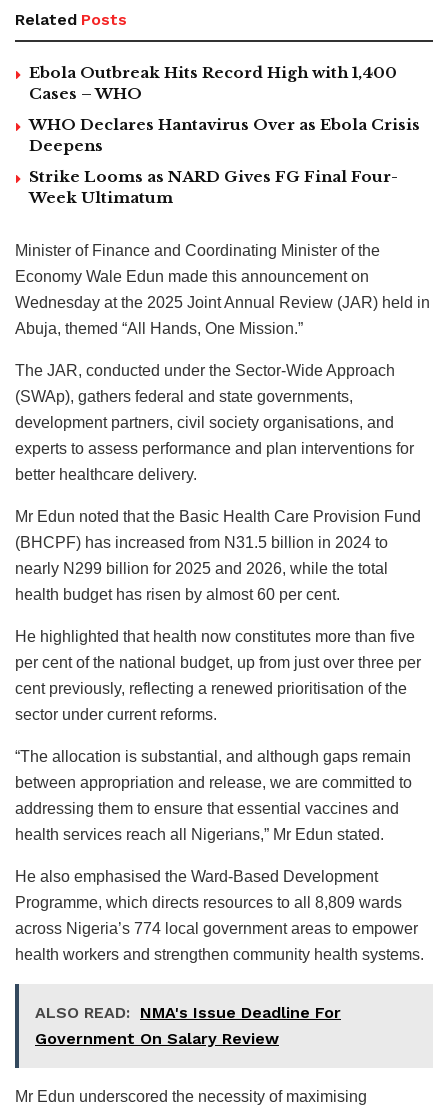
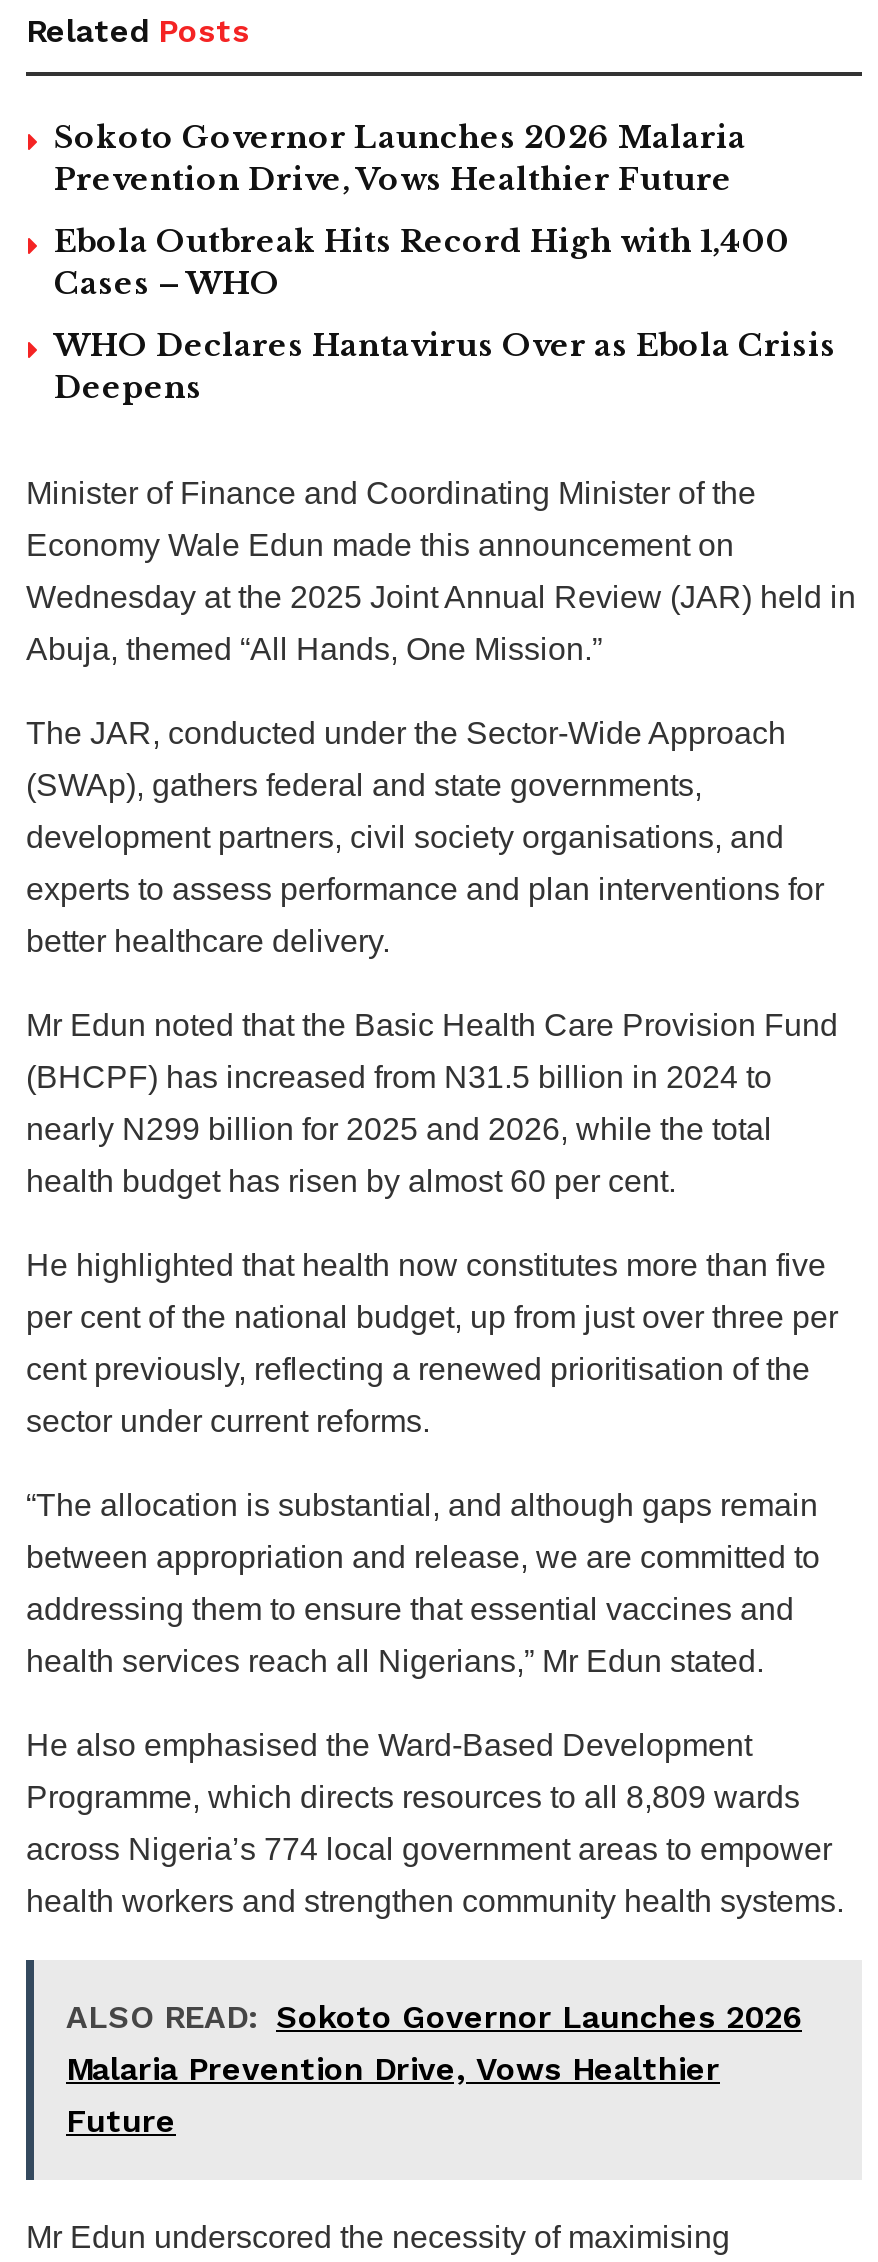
none -> [54,117,746,197] Sokoto Governor Launches 2026 Malaria | Prevention Drive, Vows Healthier Future
moved [29,63,420,155] -> [54,221,836,405]: Ebola Outbreak Hits Record High with 1,400 | Cases – WHO | WHO Declares Hantavirus Over as Ebola Crisis | Deepens
[29,167,398,207] Strike Looms as NARD Gives FG Final Four- | Week Ultimatum -> none
[35,1003,341,1048] ALSO READ: NMA's Issue Deadline For | Government On Salary Review -> [66,1997,802,2139] ALSO READ: Sokoto Governor Launches 2026 | Malaria Prevention Drive, Vows Healthier | Future

